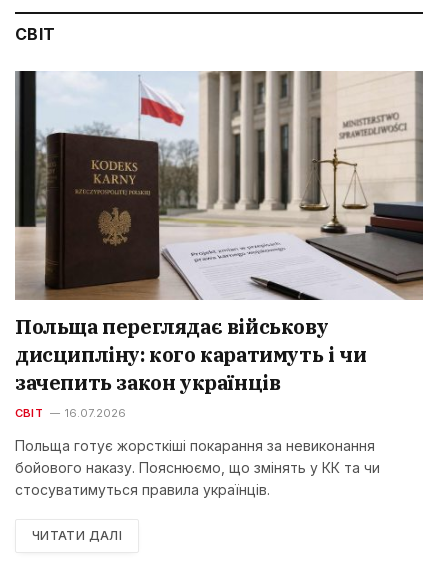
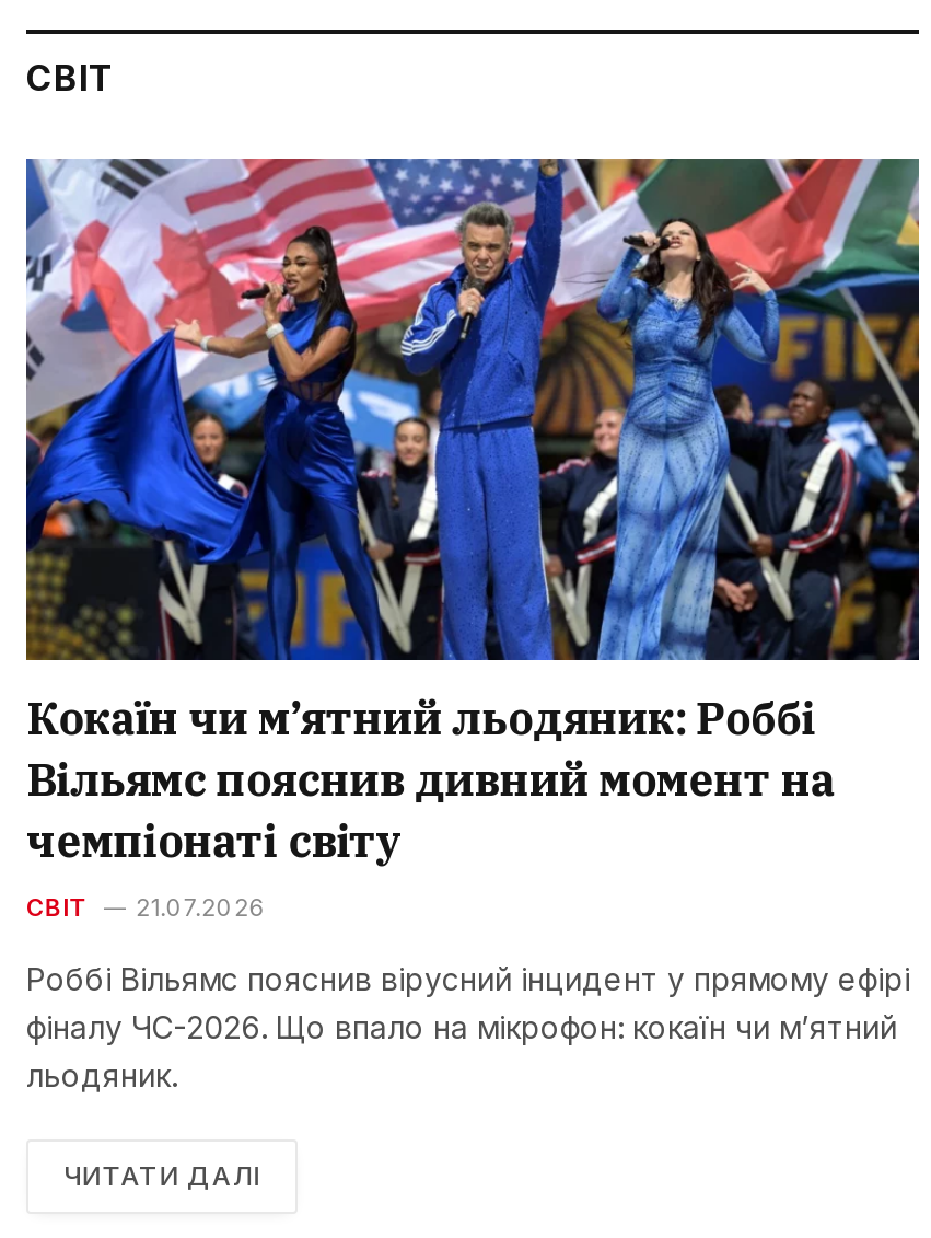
[14,70,424,396] [image] | Польща переглядає військову | дисципліну: кого каратимуть і чи | зачепить закон українців -> [24,157,921,870] [image] | Кокаїн чи м’ятний льодяник: Роббі | Вільямс пояснив дивний момент на | чемпіонаті світу
[15,406,126,420] СВІТ 16.07.2026 -> [26,892,267,923] СВІТ 21.07.2026
[15,437,380,498] Польща готує жорсткіші покарання за невиконання | бойового наказу. Пояснюємо, що змінять у КК та чи | стосуватимуться правила українців. -> [26,960,910,1094] Роббі Вільямс пояснив вірусний інцидент у прямому ефірі | фіналу ЧС-2026. Що впало на мікрофон: кокаїн чи м’ятний | льодяник.

